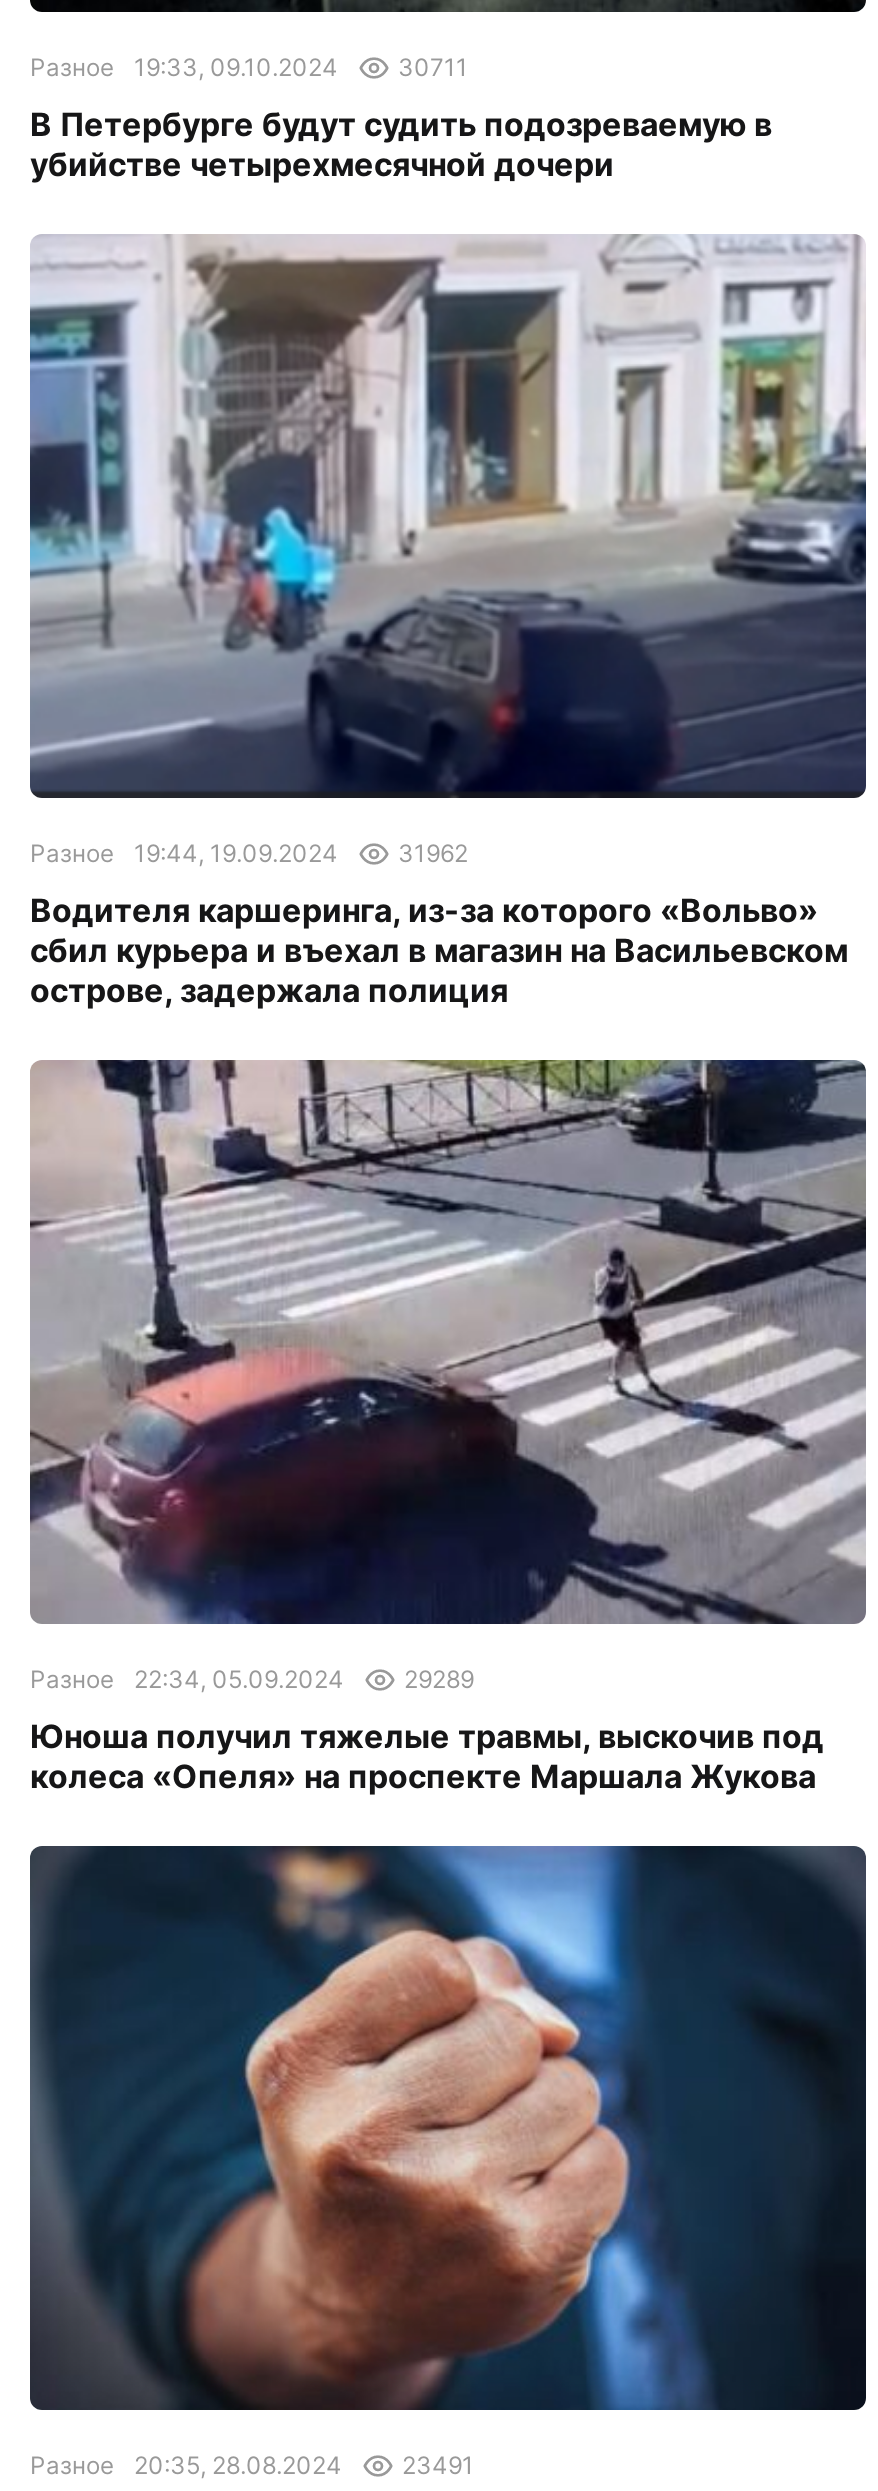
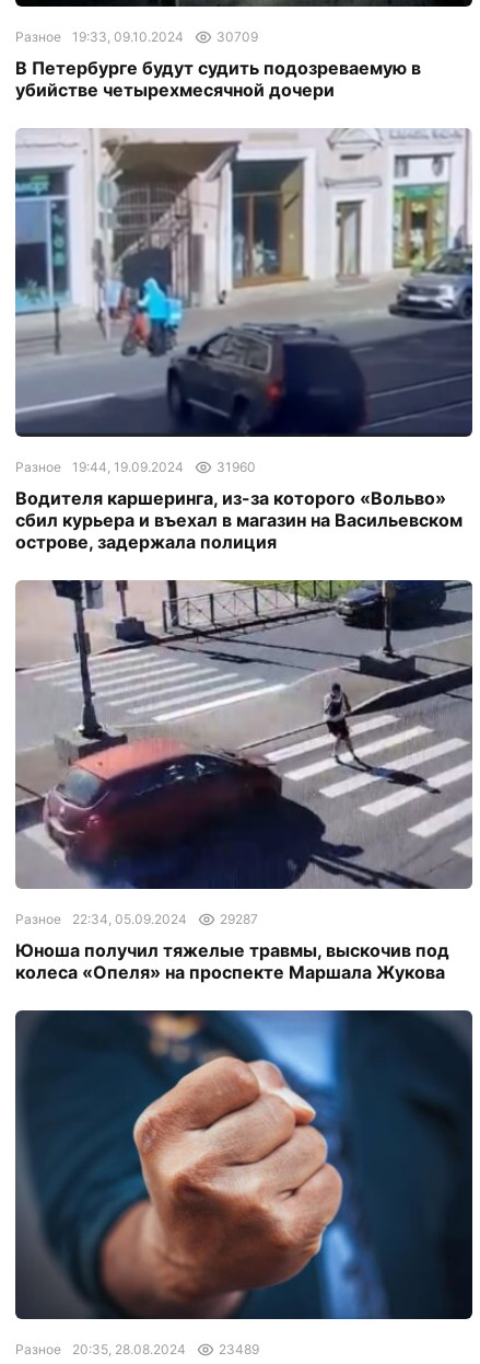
[30,51,468,82] Разное 19:33, 09.10.2024 30711 -> [15,28,258,45] Разное 19:33, 09.10.2024 30709
[30,837,468,868] Разное 19:44, 19.09.2024 31962 -> [15,458,256,475] Разное 19:44, 19.09.2024 31960
[30,1664,474,1695] Разное 22:34, 05.09.2024 29289 -> [15,911,258,928] Разное 22:34, 05.09.2024 29287
[30,2450,474,2481] Разное 20:35, 28.08.2024 23491 -> [15,1341,259,1358] Разное 20:35, 28.08.2024 23489

